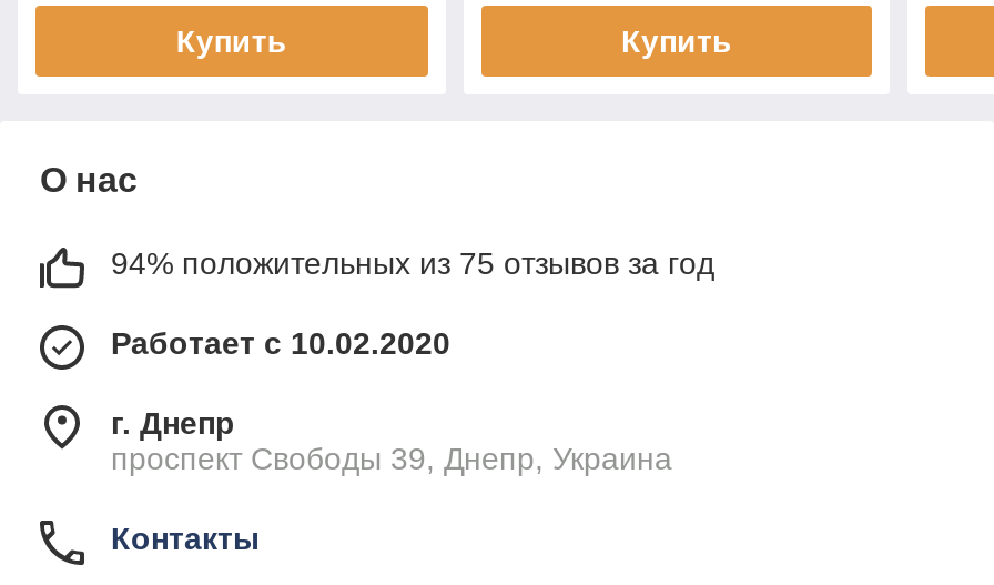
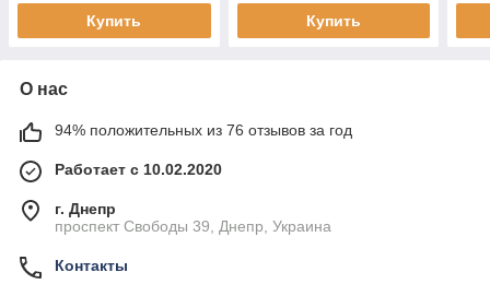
[111,245,714,281] 94% положительных из 75 отзывов за год -> [55,121,352,139] 94% положительных из 76 отзывов за год

